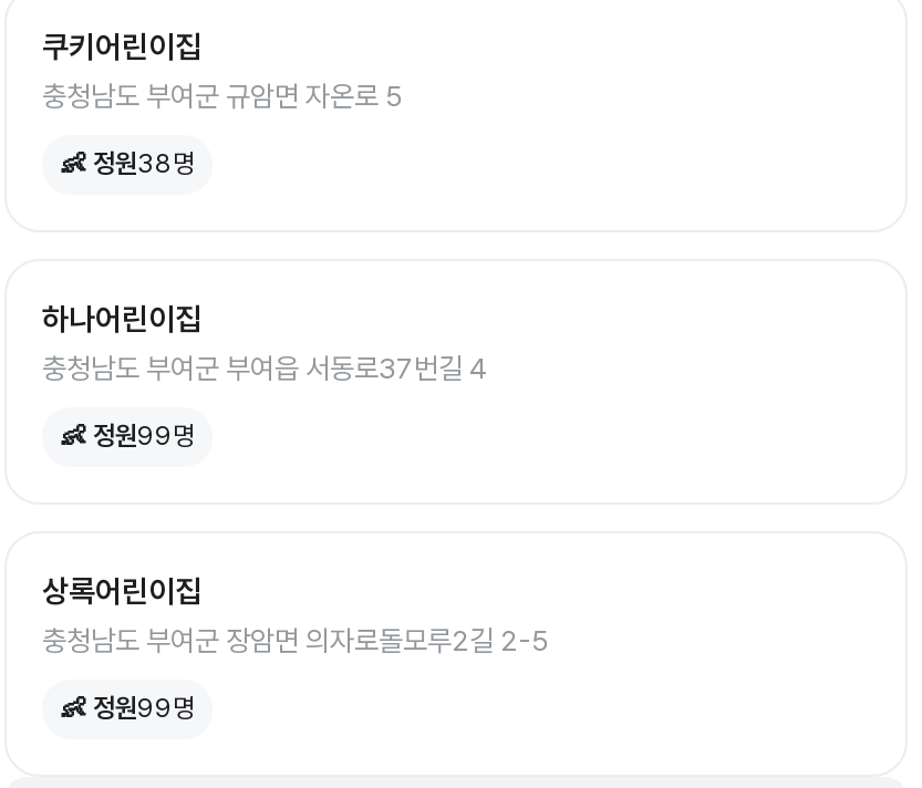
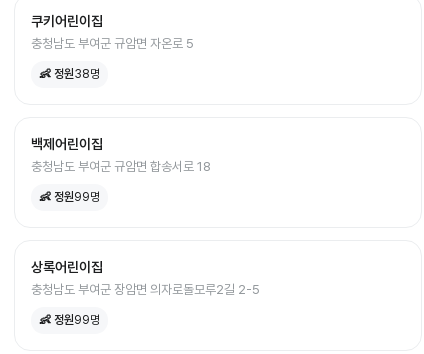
[42,301,489,385] 하나어린이집 | 충청남도 부여군 부여읍 서동로37번길 4 -> [31,136,211,174] 백제어린이집 | 충청남도 부여군 규암면 합송서로 18

